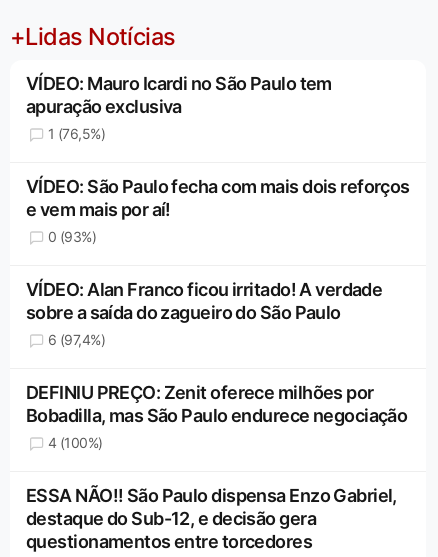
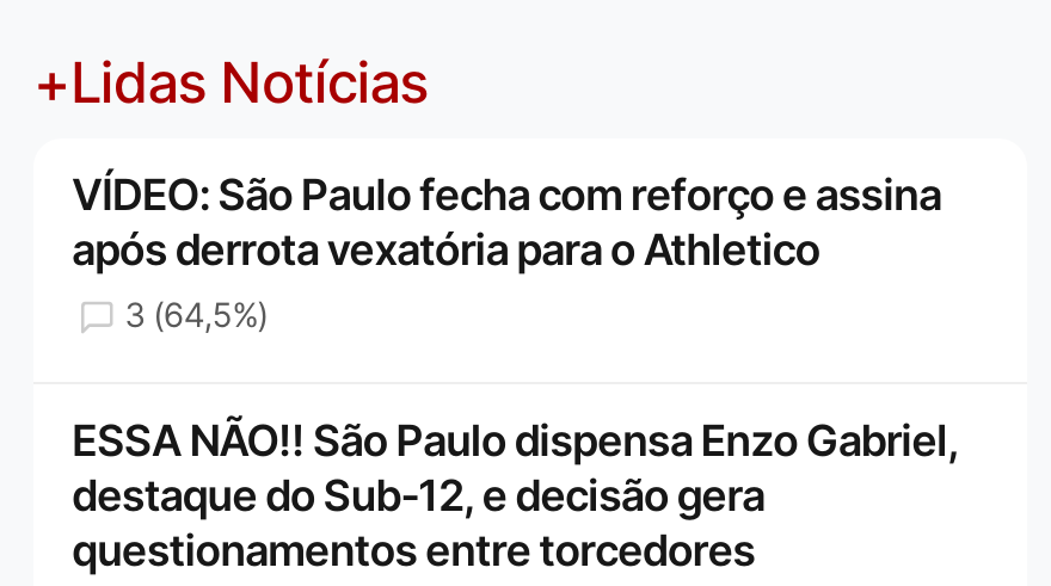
[26,73,410,451] VÍDEO: Mauro Icardi no São Paulo tem | apuração exclusiva | 1 (76,5%) | VÍDEO: São Paulo fecha com mais dois reforços | e vem mais por aí! | 0 (93%) | VÍDEO: Alan Franco ficou irritado! A verdade | sobre a saída do zagueiro do São Paulo | 6 (97,4%) | DEFINIU PREÇO: Zenit oferece milhões por | Bobadilla, mas São Paulo endurece negociação | 4 (100%) -> [72,170,941,334] VÍDEO: São Paulo fecha com reforço e assina | após derrota vexatória para o Athletico | 3 (64,5%)

